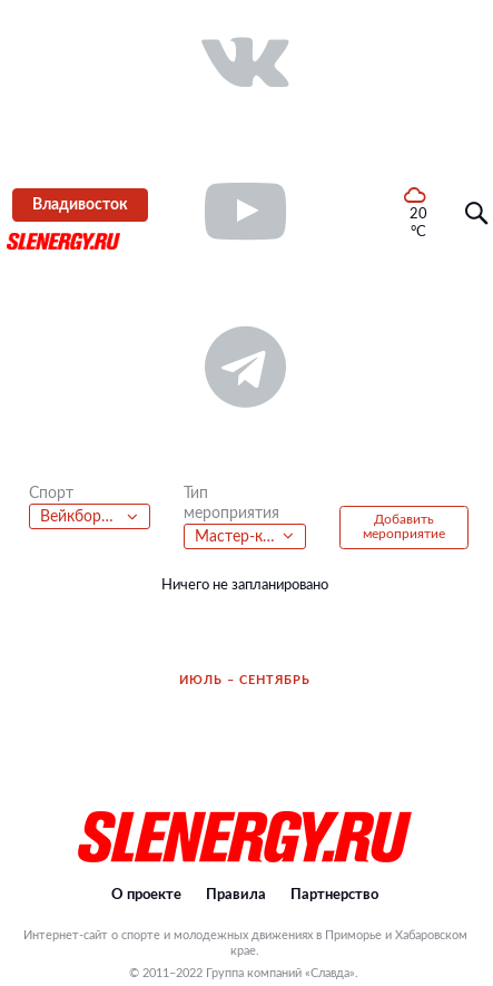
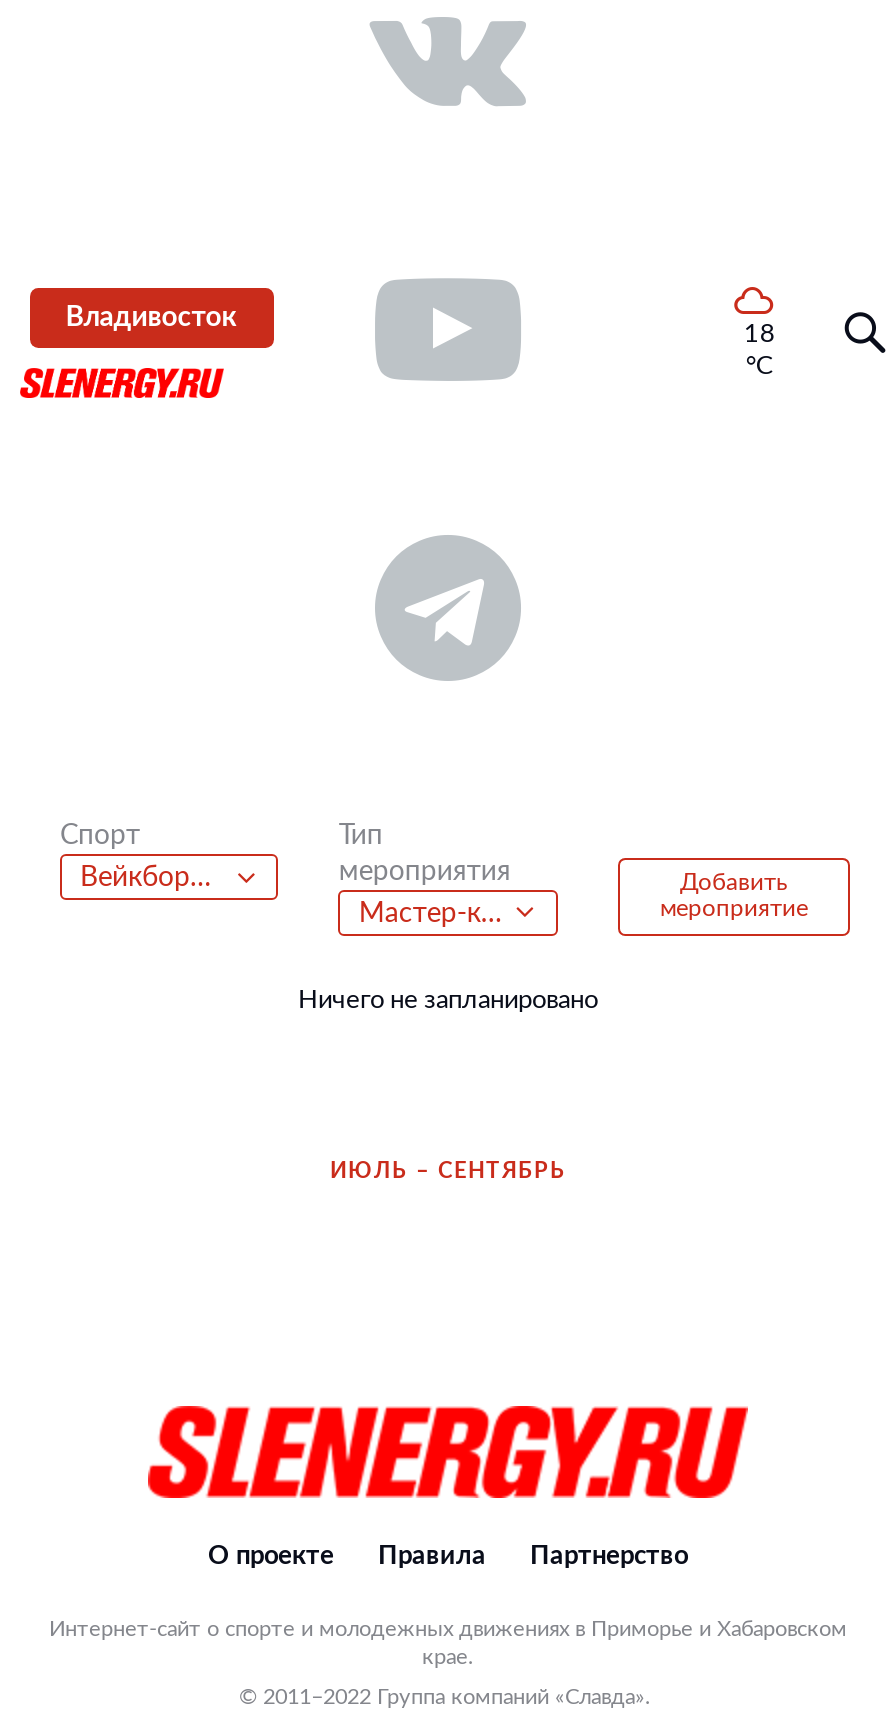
[409,208,427,222] 20 -> [744,323,776,349] 18

